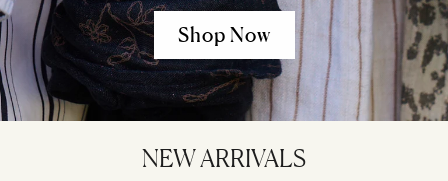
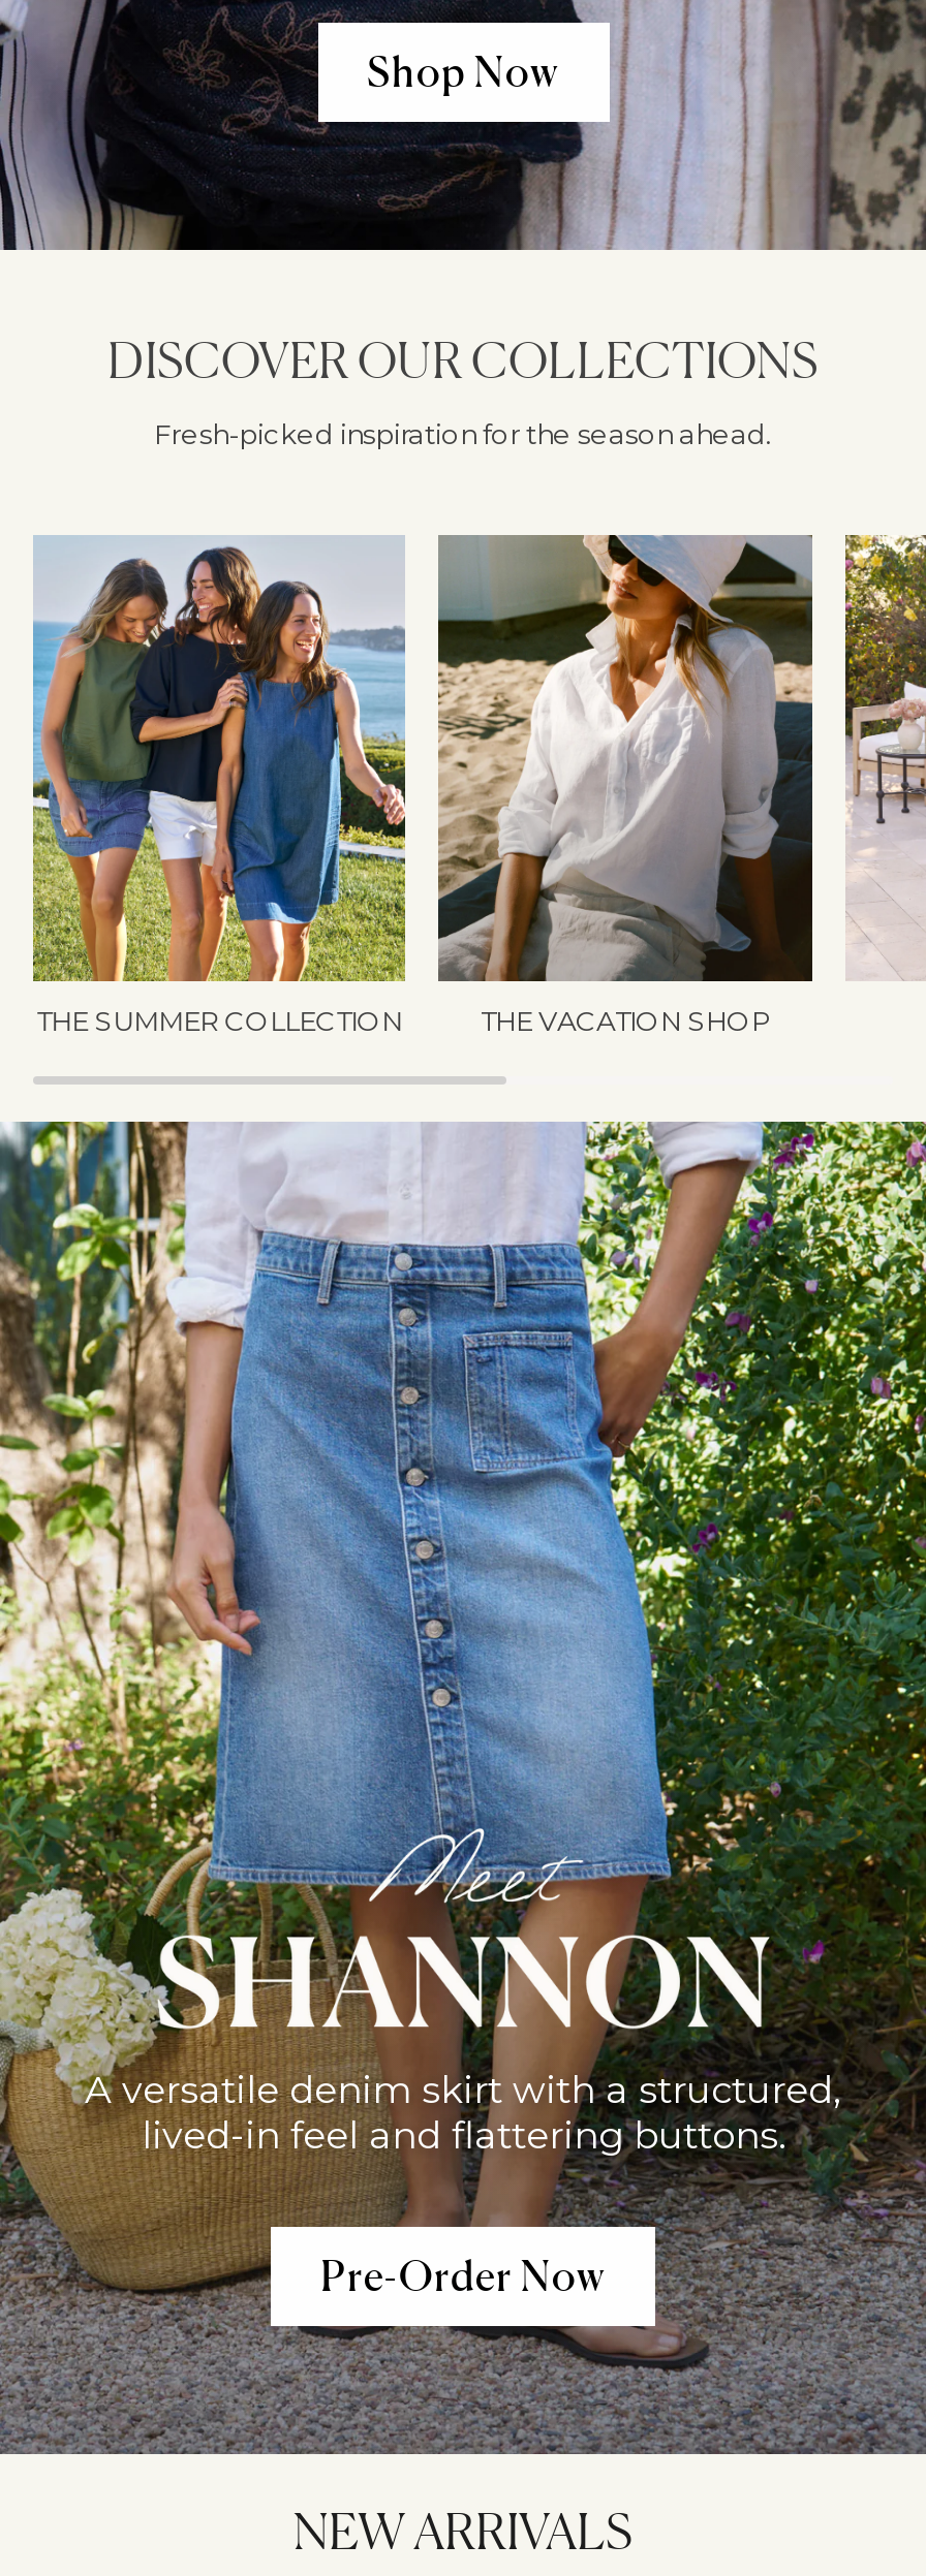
none -> [6,1120,920,2456] [image] | A versatile denim skirt with a structured, | lived-in feel and flattering buttons. | Pre-Order Now
none -> [31,535,407,983] [image]
none -> [37,533,814,1037] [image] | THE SUMMER COLLECTION | THE VACATION SHOP
none -> [107,330,819,449] DISCOVER OUR COLLECTIONS | Fresh-picked inspiration for the season ahead.
none -> [843,533,920,981] [image]

